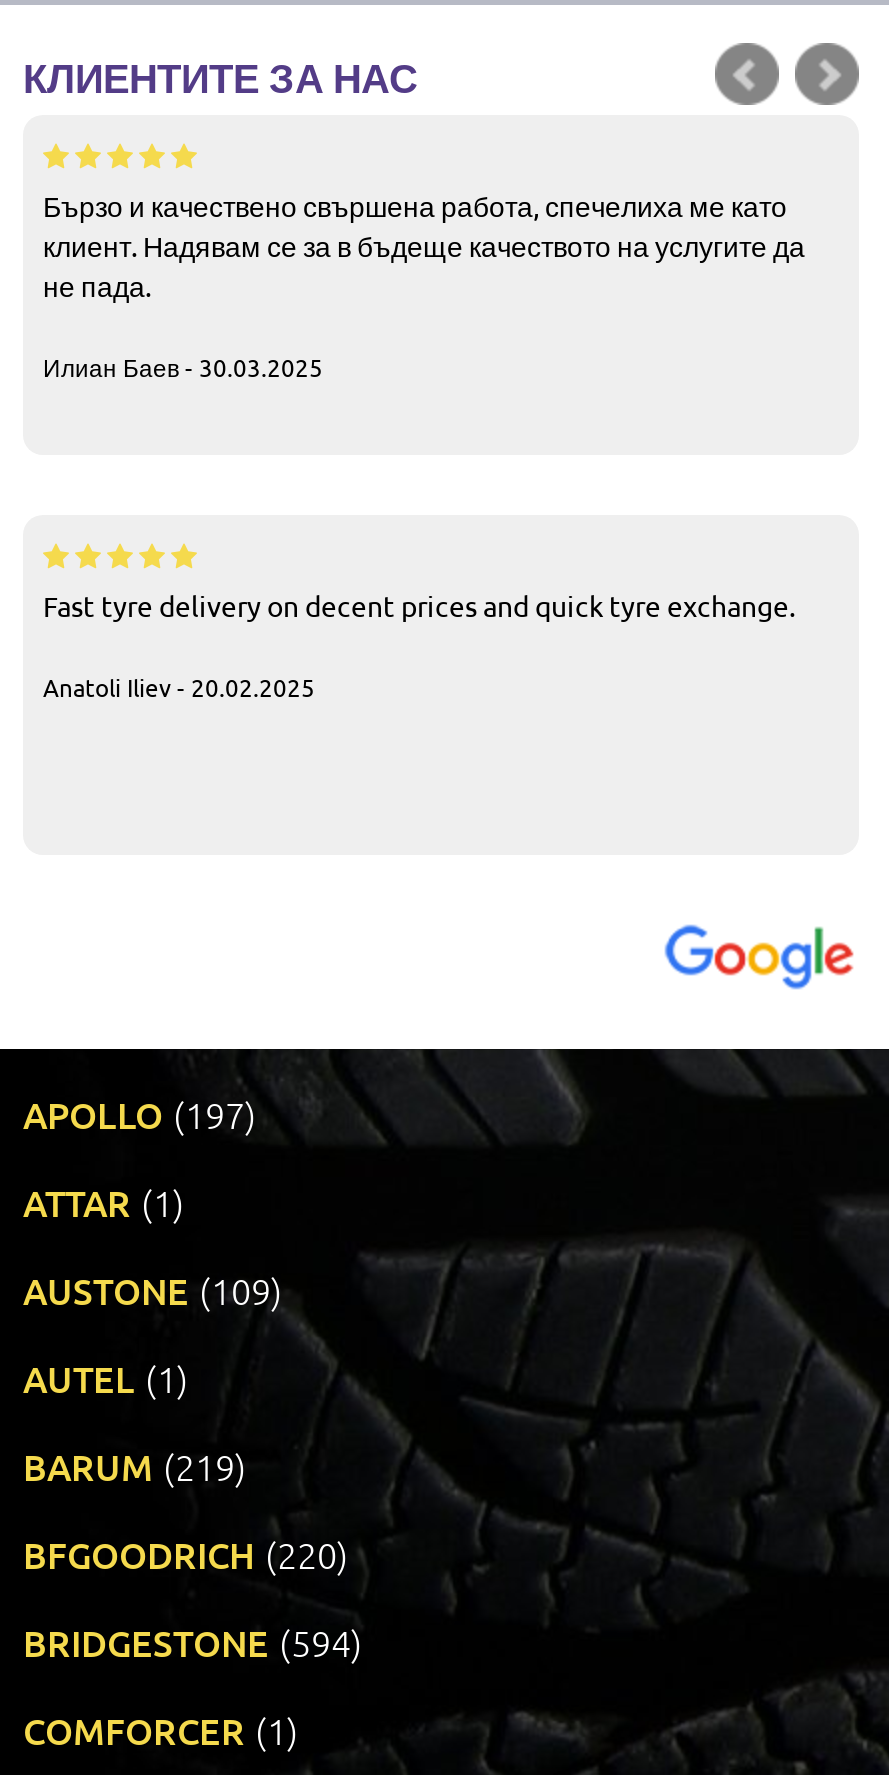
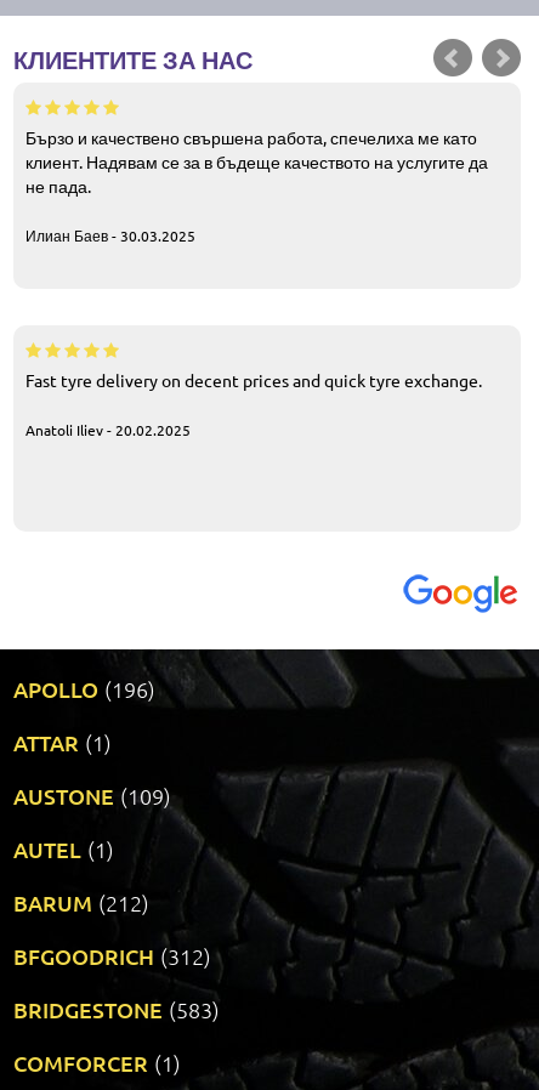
[23,1091,257,1137] APOLLO (197) -> [13,675,155,703] APOLLO (196)
[23,1443,247,1489] BARUM (219) -> [13,889,149,916] BARUM (212)
[23,1531,349,1577] BFGOODRICH (220) -> [13,942,211,970] BFGOODRICH (312)
[23,1619,363,1665] BRIDGESTONE (594) -> [13,995,220,1023] BRIDGESTONE (583)

